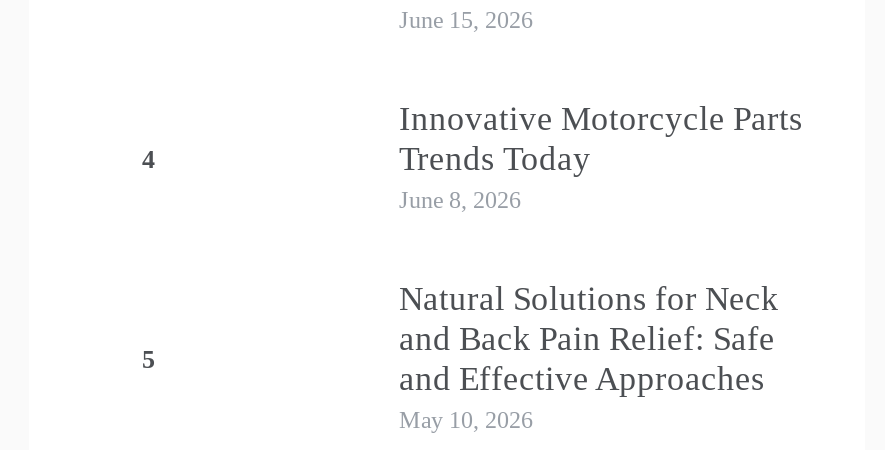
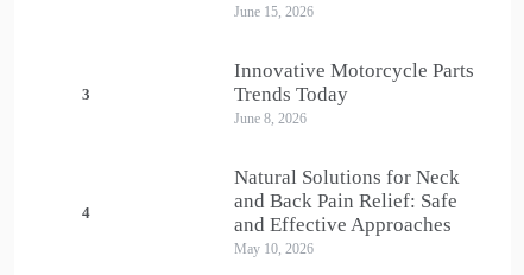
[142,143,156,173] 4 -> [81,85,90,103] 3
[142,343,156,373] 5 -> [81,204,90,221] 4

